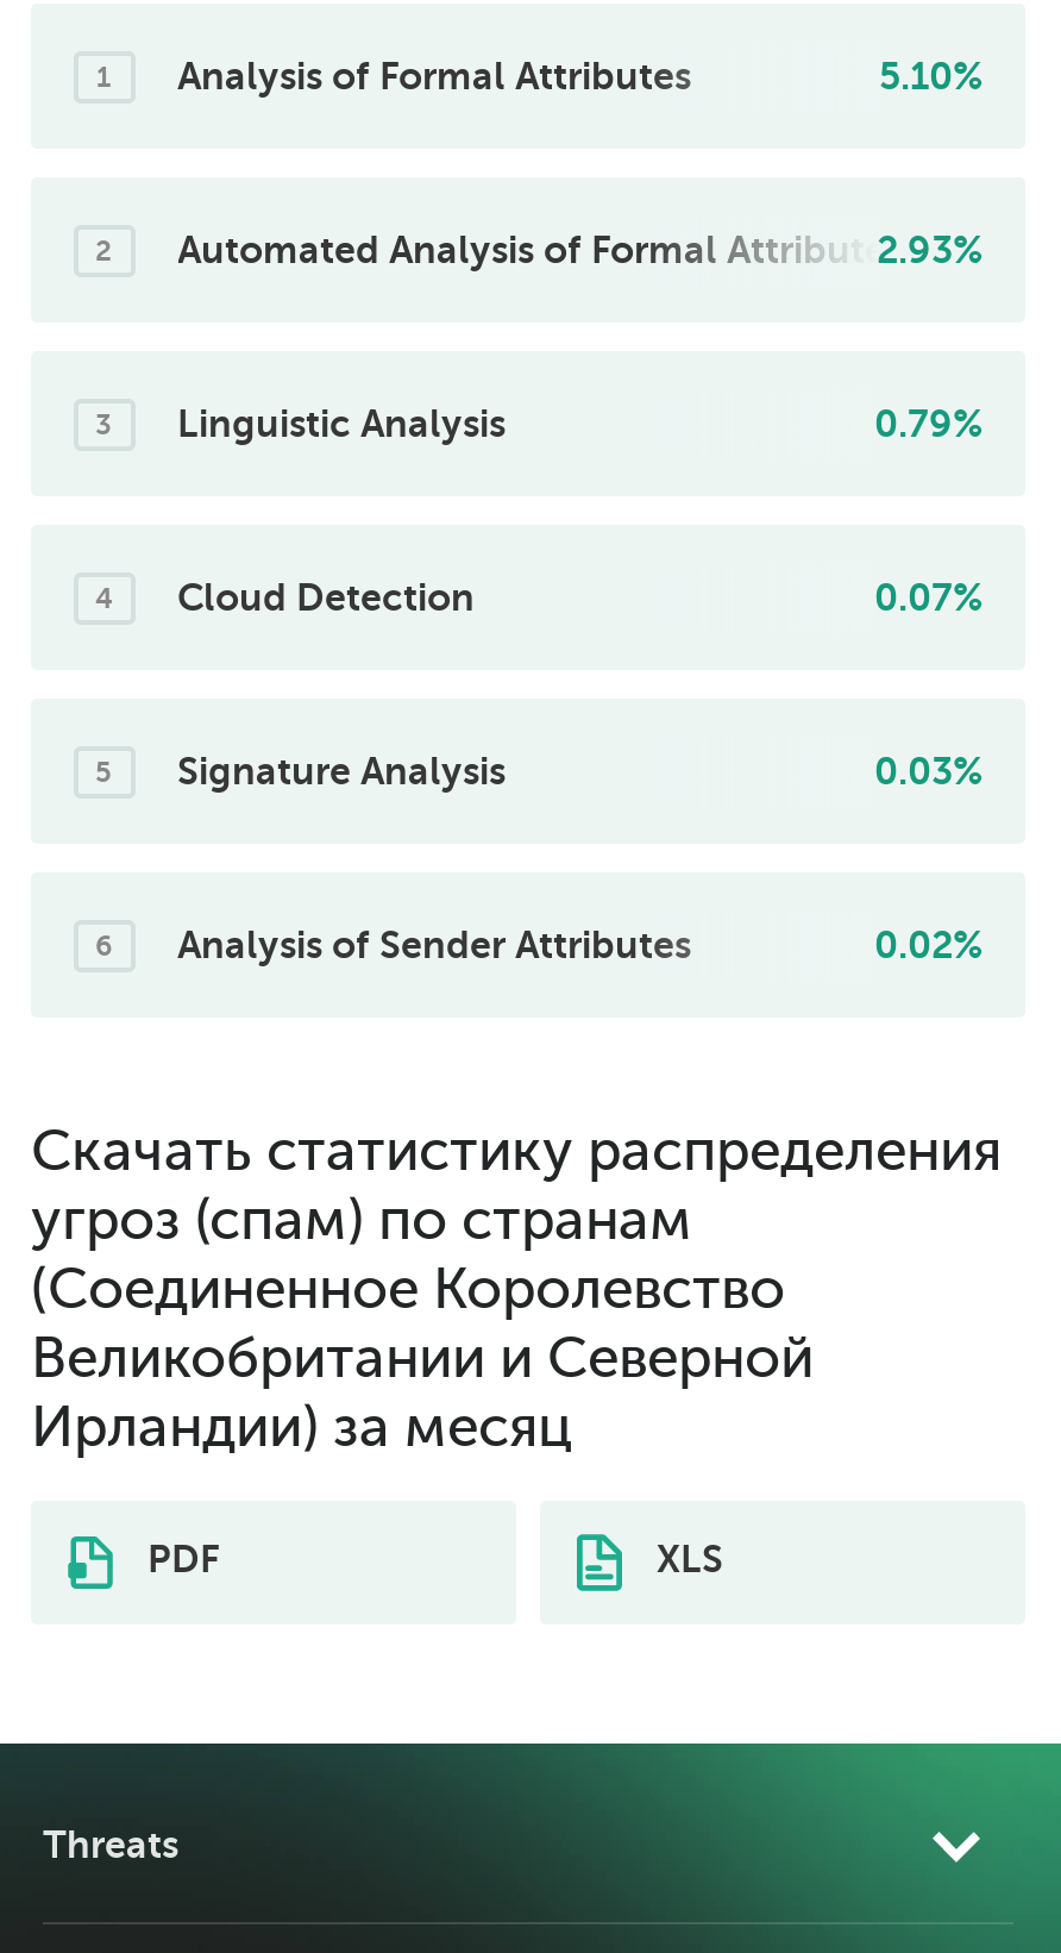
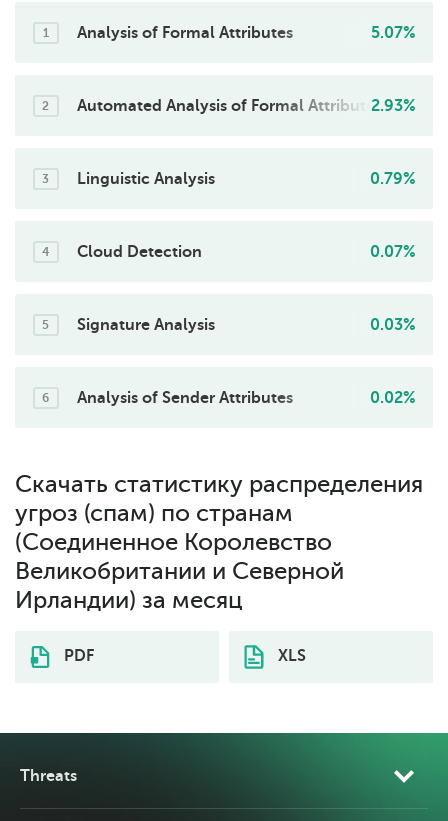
[879,55,984,98] 5.10% -> [370,23,415,41] 5.07%

